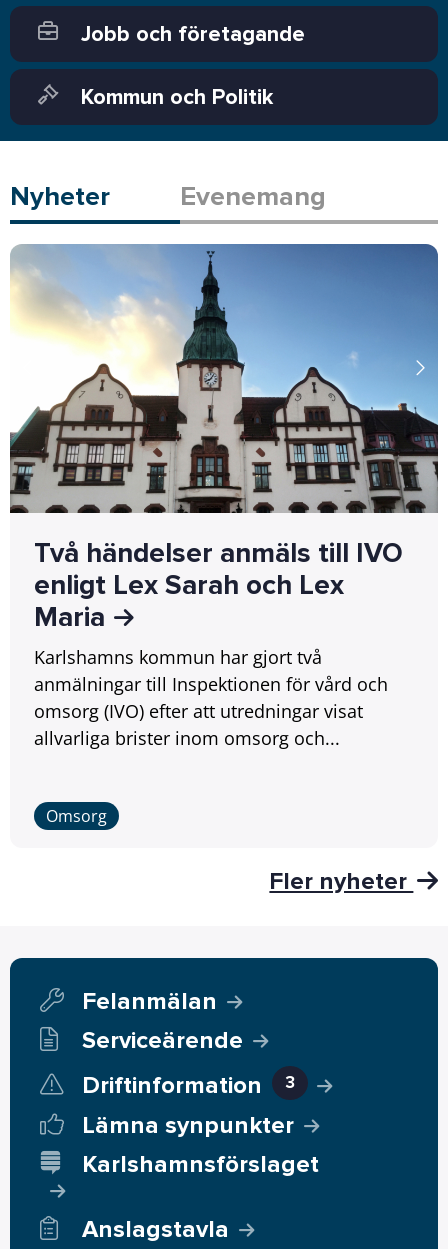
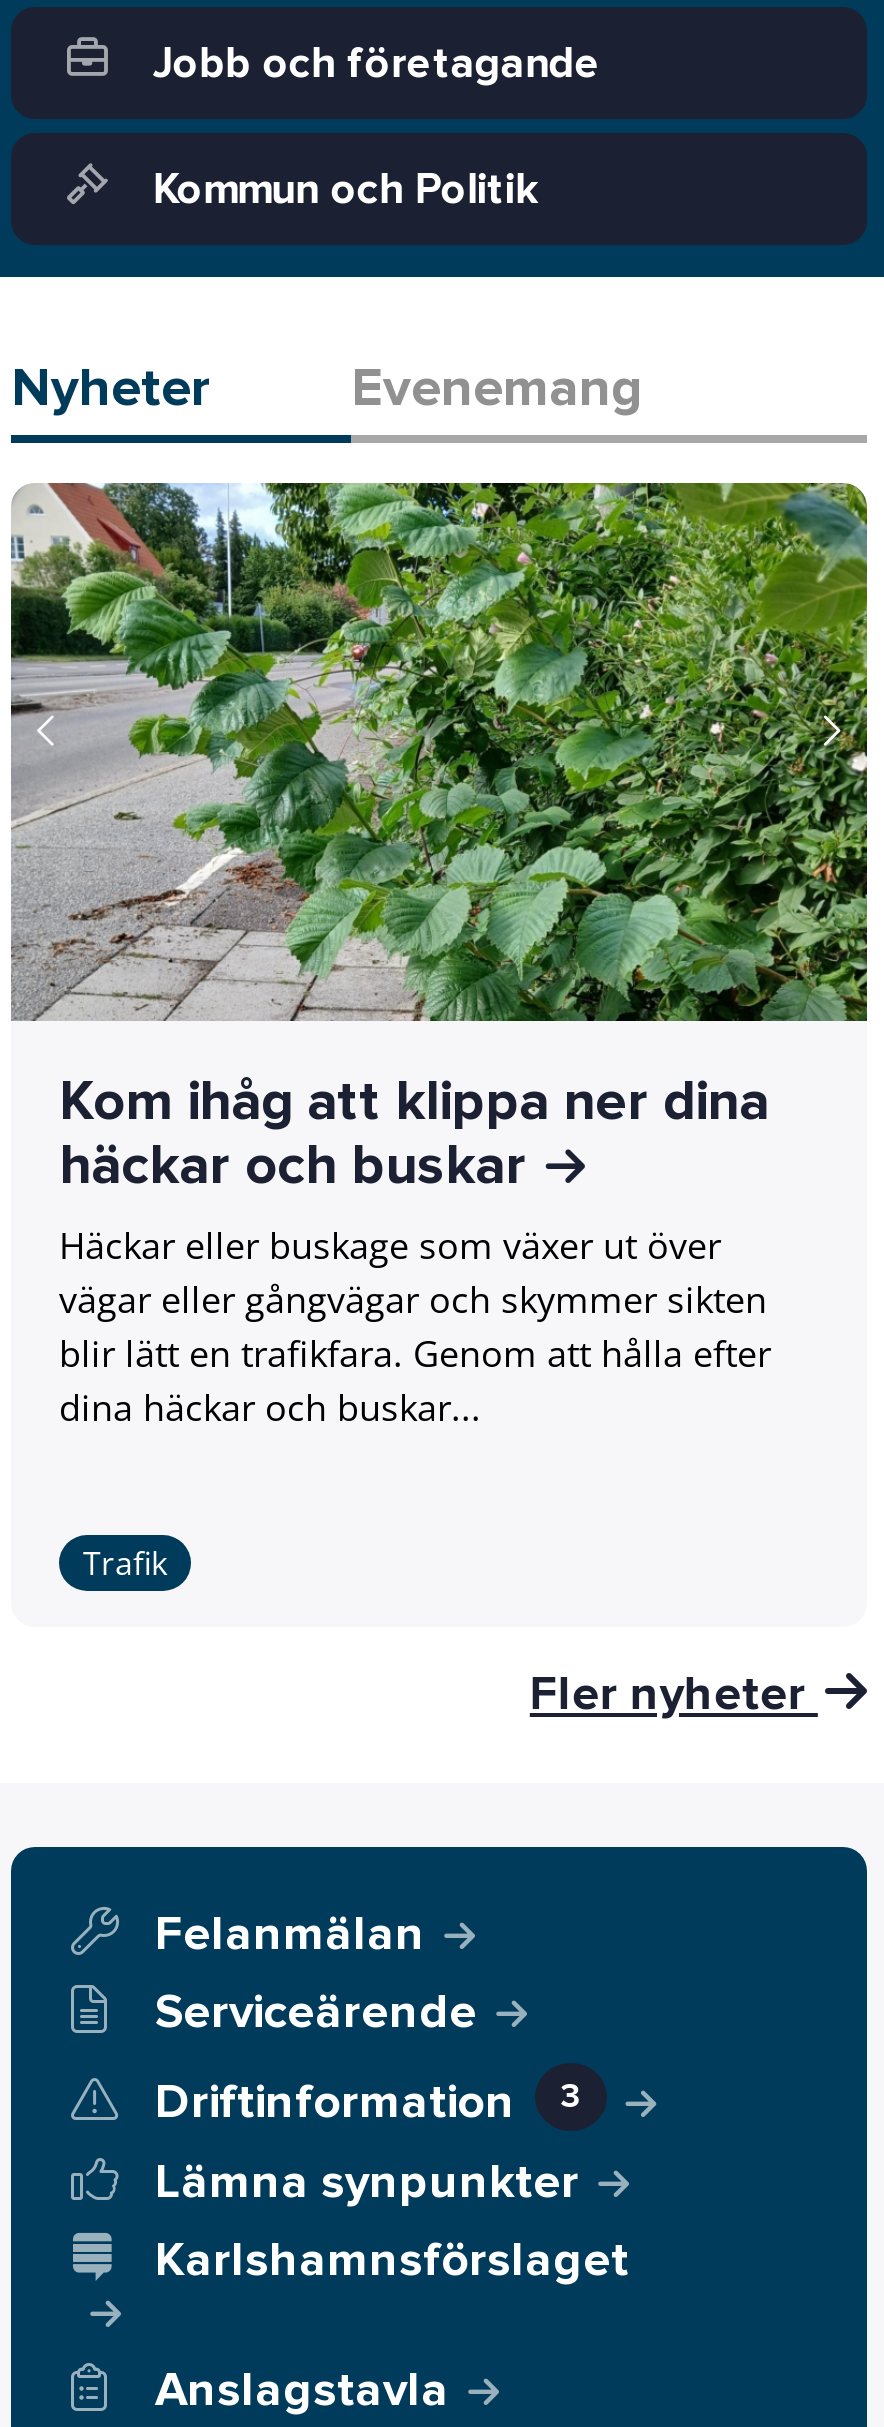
[10,243,439,750] [image] | Två händelser anmäls till IVO | enligt Lex Sarah och Lex | Maria | Karlshamns kommun har gjort två | anmälningar till Inspektionen för vård och | omsorg (IVO) efter att utredningar visat | allvarliga brister inom omsorg och... -> [9,481,869,1432] [image] | Kom ihåg att klippa ner dina | häckar och buskar | Häckar eller buskage som växer ut över | vägar eller gångvägar och skymmer sikten | blir lätt en trafikfara. Genom att hålla efter | dina häckar och buskar...
[46,805,107,827] Omsorg -> [83,1541,167,1585] Trafik

